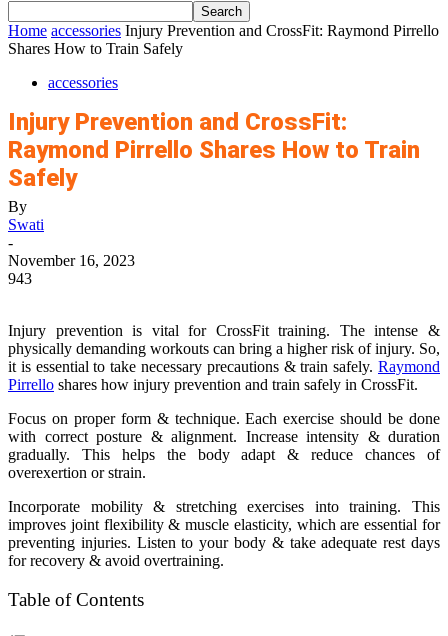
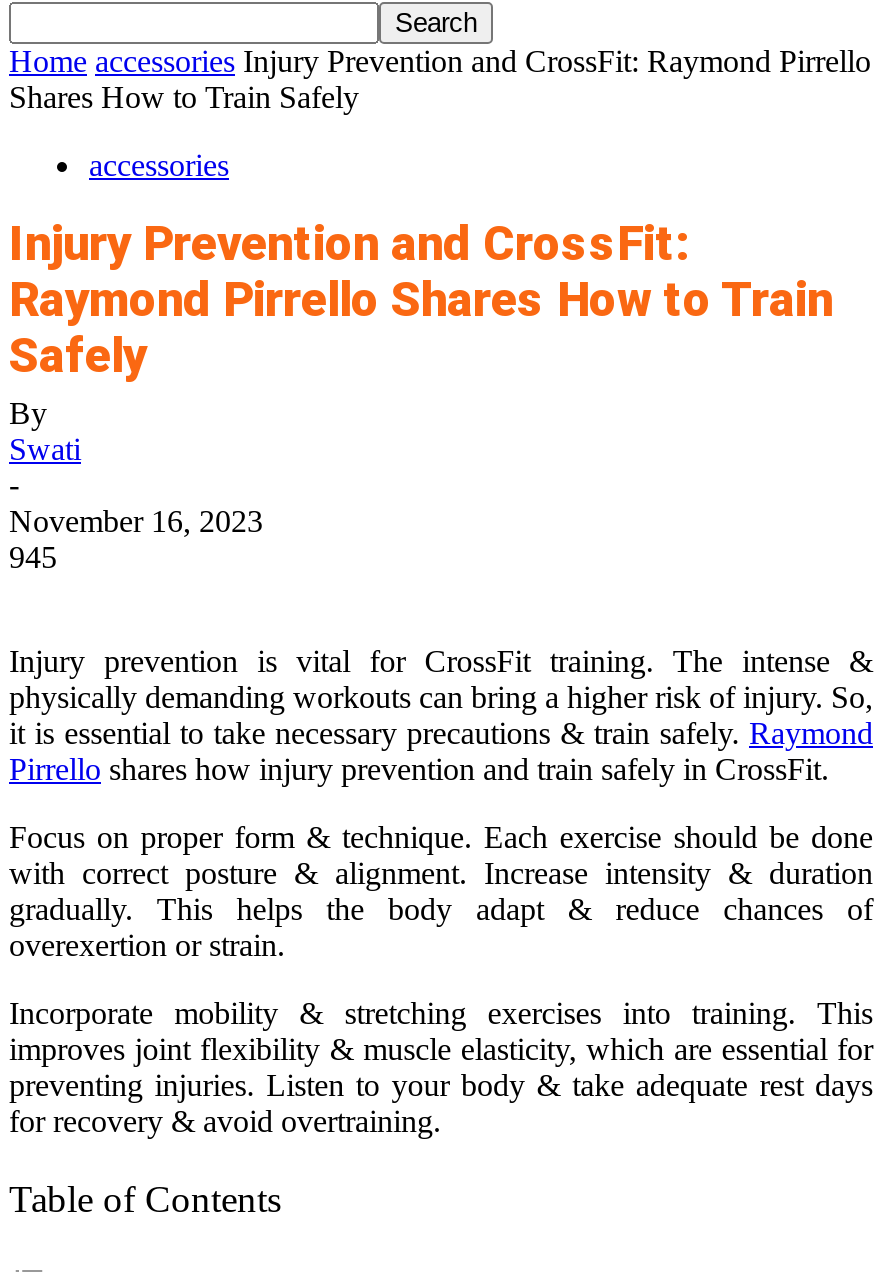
[8,270,32,287] 943 -> [9,540,57,574] 945

